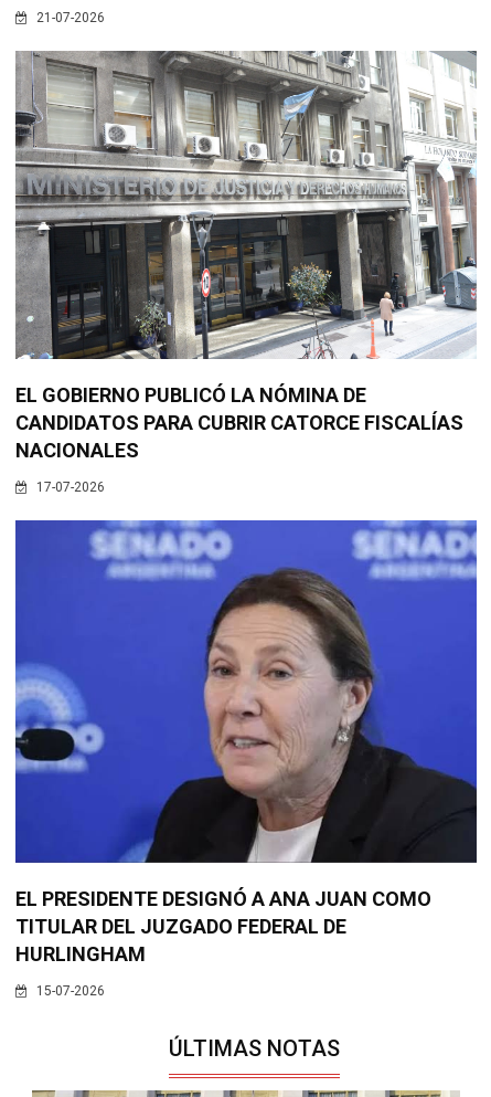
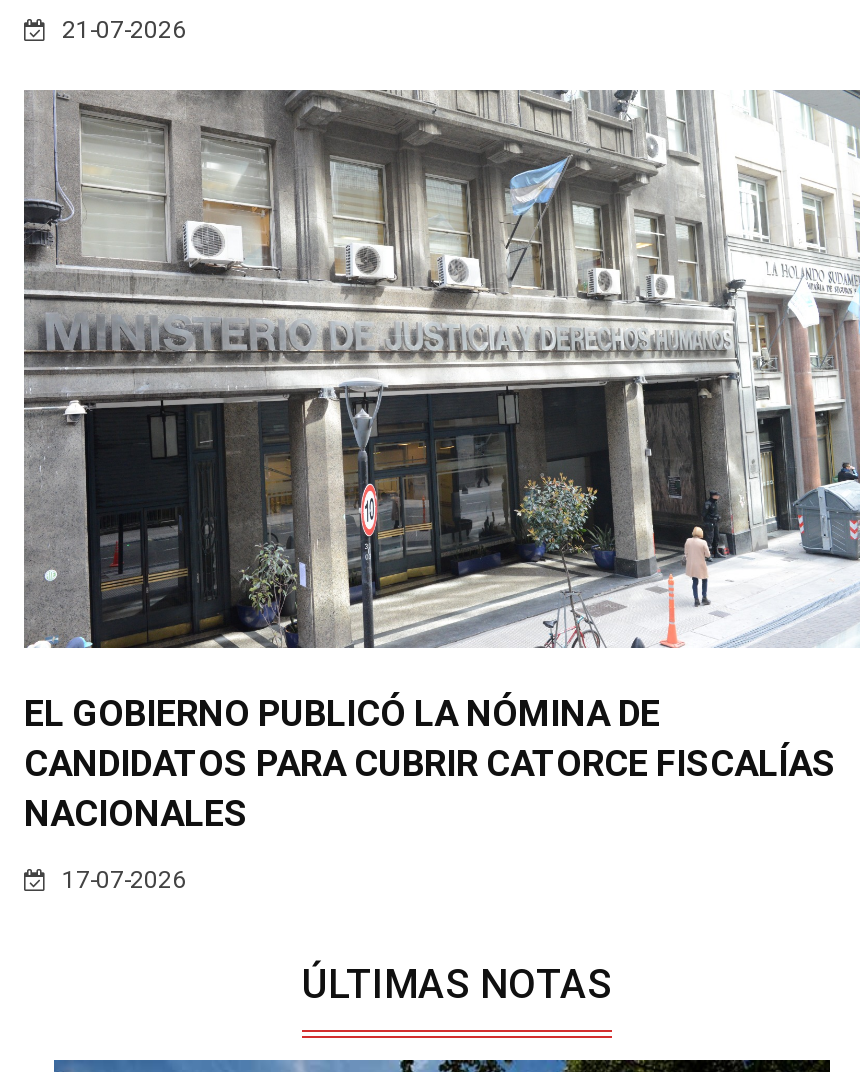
[14,519,478,999] [image] | EL PRESIDENTE DESIGNÓ A ANA JUAN COMO | TITULAR DEL JUZGADO FEDERAL DE | HURLINGHAM | 15-07-2026 -> none

